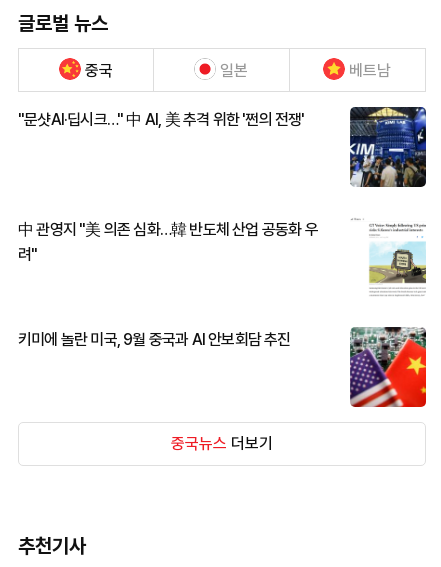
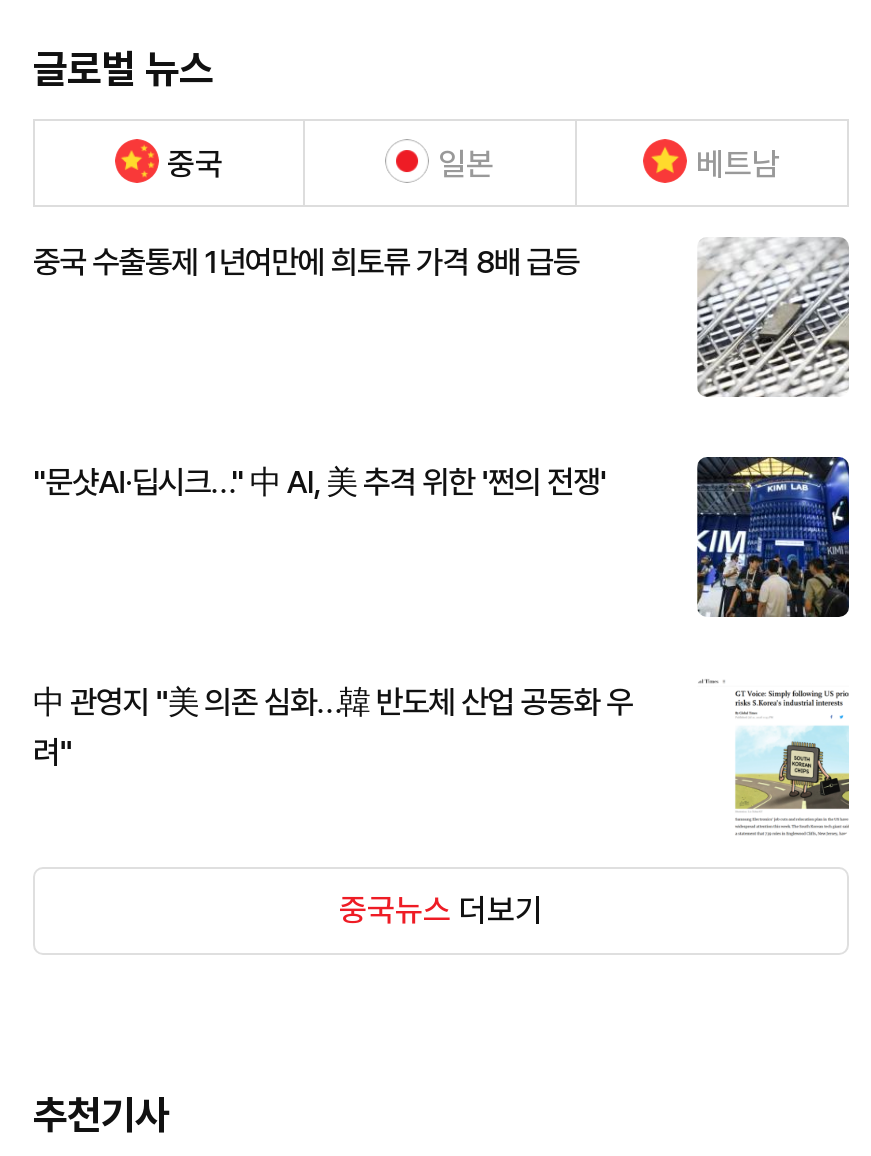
none -> [33,242,579,280] 중국 수출통제 1년여만에 희토류 가격 8배 급등
none -> [695,237,851,397] [image]
moved [348,106,428,189] -> [693,455,853,621]: [image]
moved [18,220,318,264] -> [33,682,633,770]: 中 관영지 "美 의존 심화…韓 반도체 산업 공동화 우 | 려"
[18,330,291,349] 키미에 놀란 미국, 9월 중국과 AI 안보회담 추진 -> none
[349,326,427,408] [image] -> none

